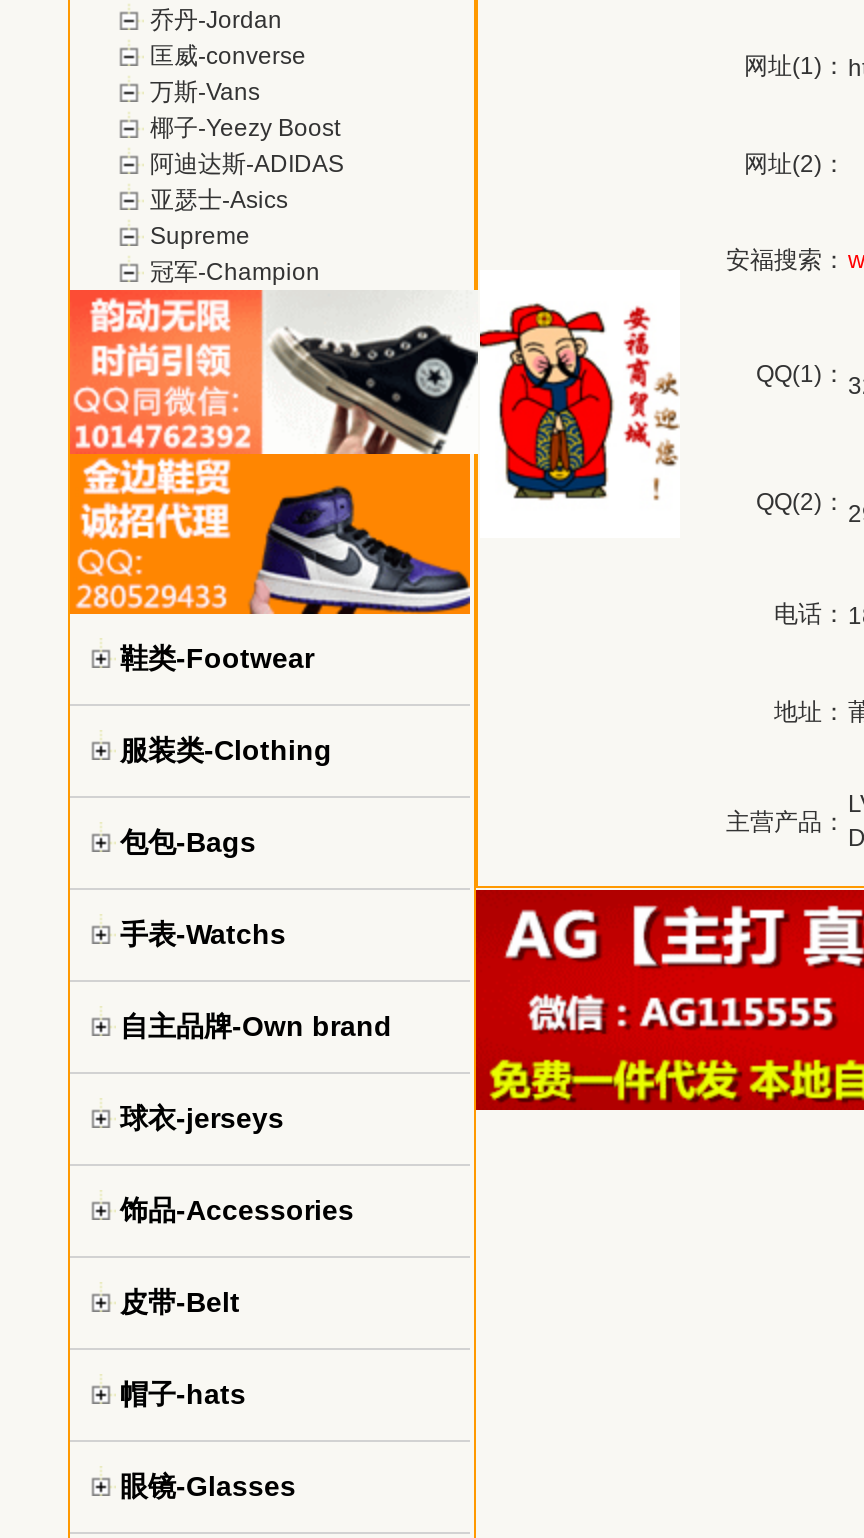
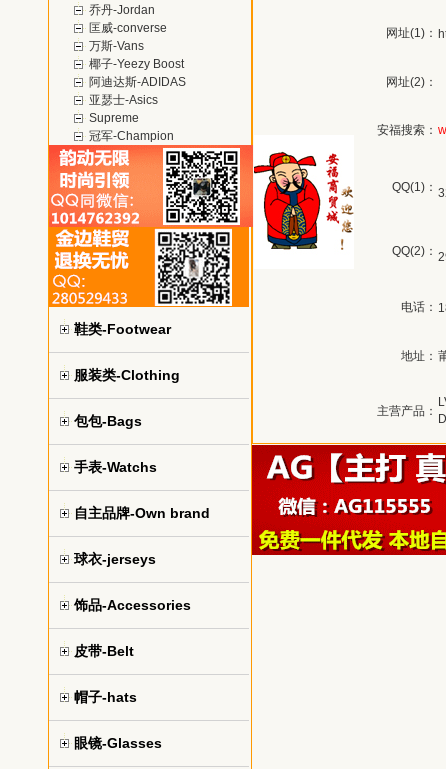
[248,288,480,616] [image] -> [139,144,254,308] [image]

